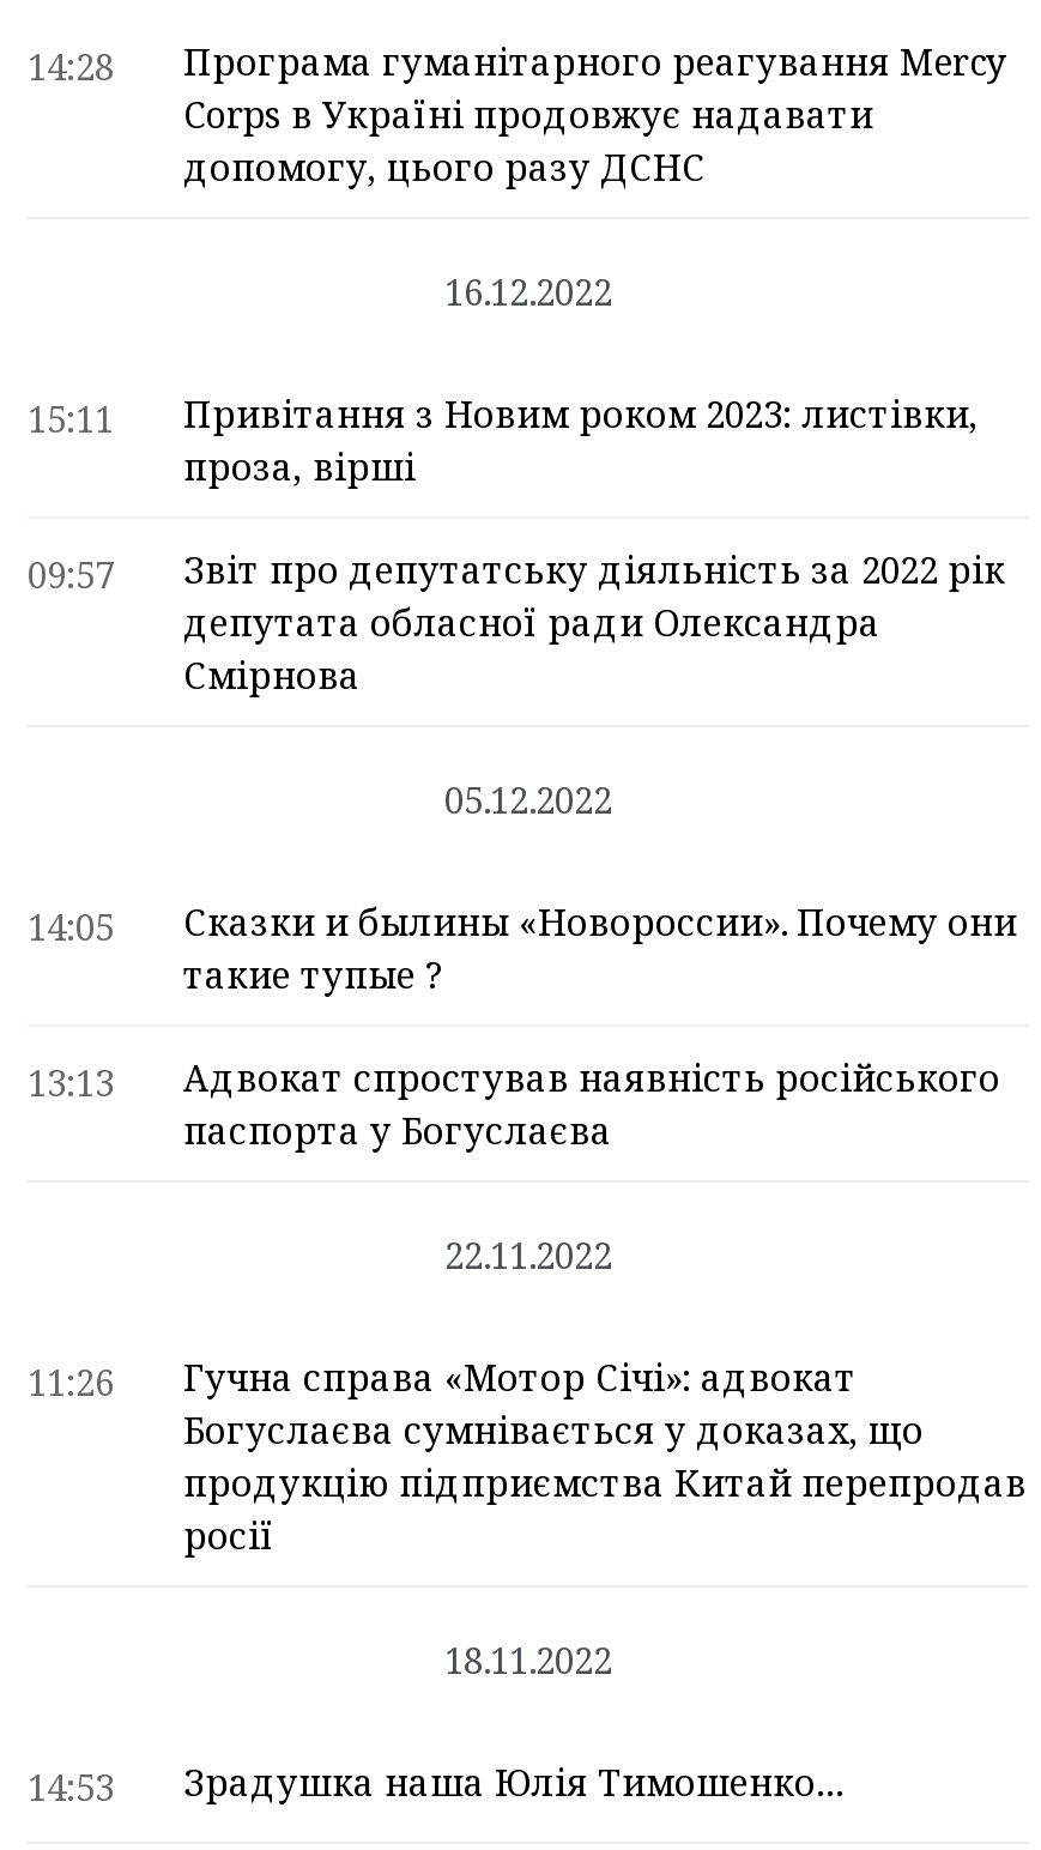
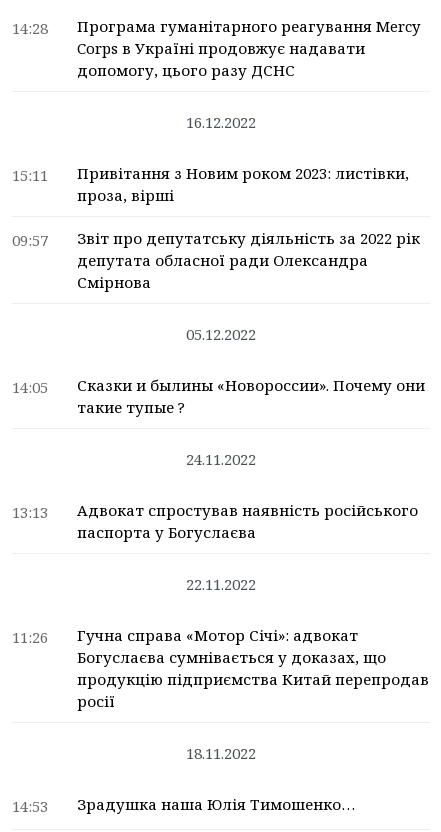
none -> [186,449,256,469] 24.11.2022

